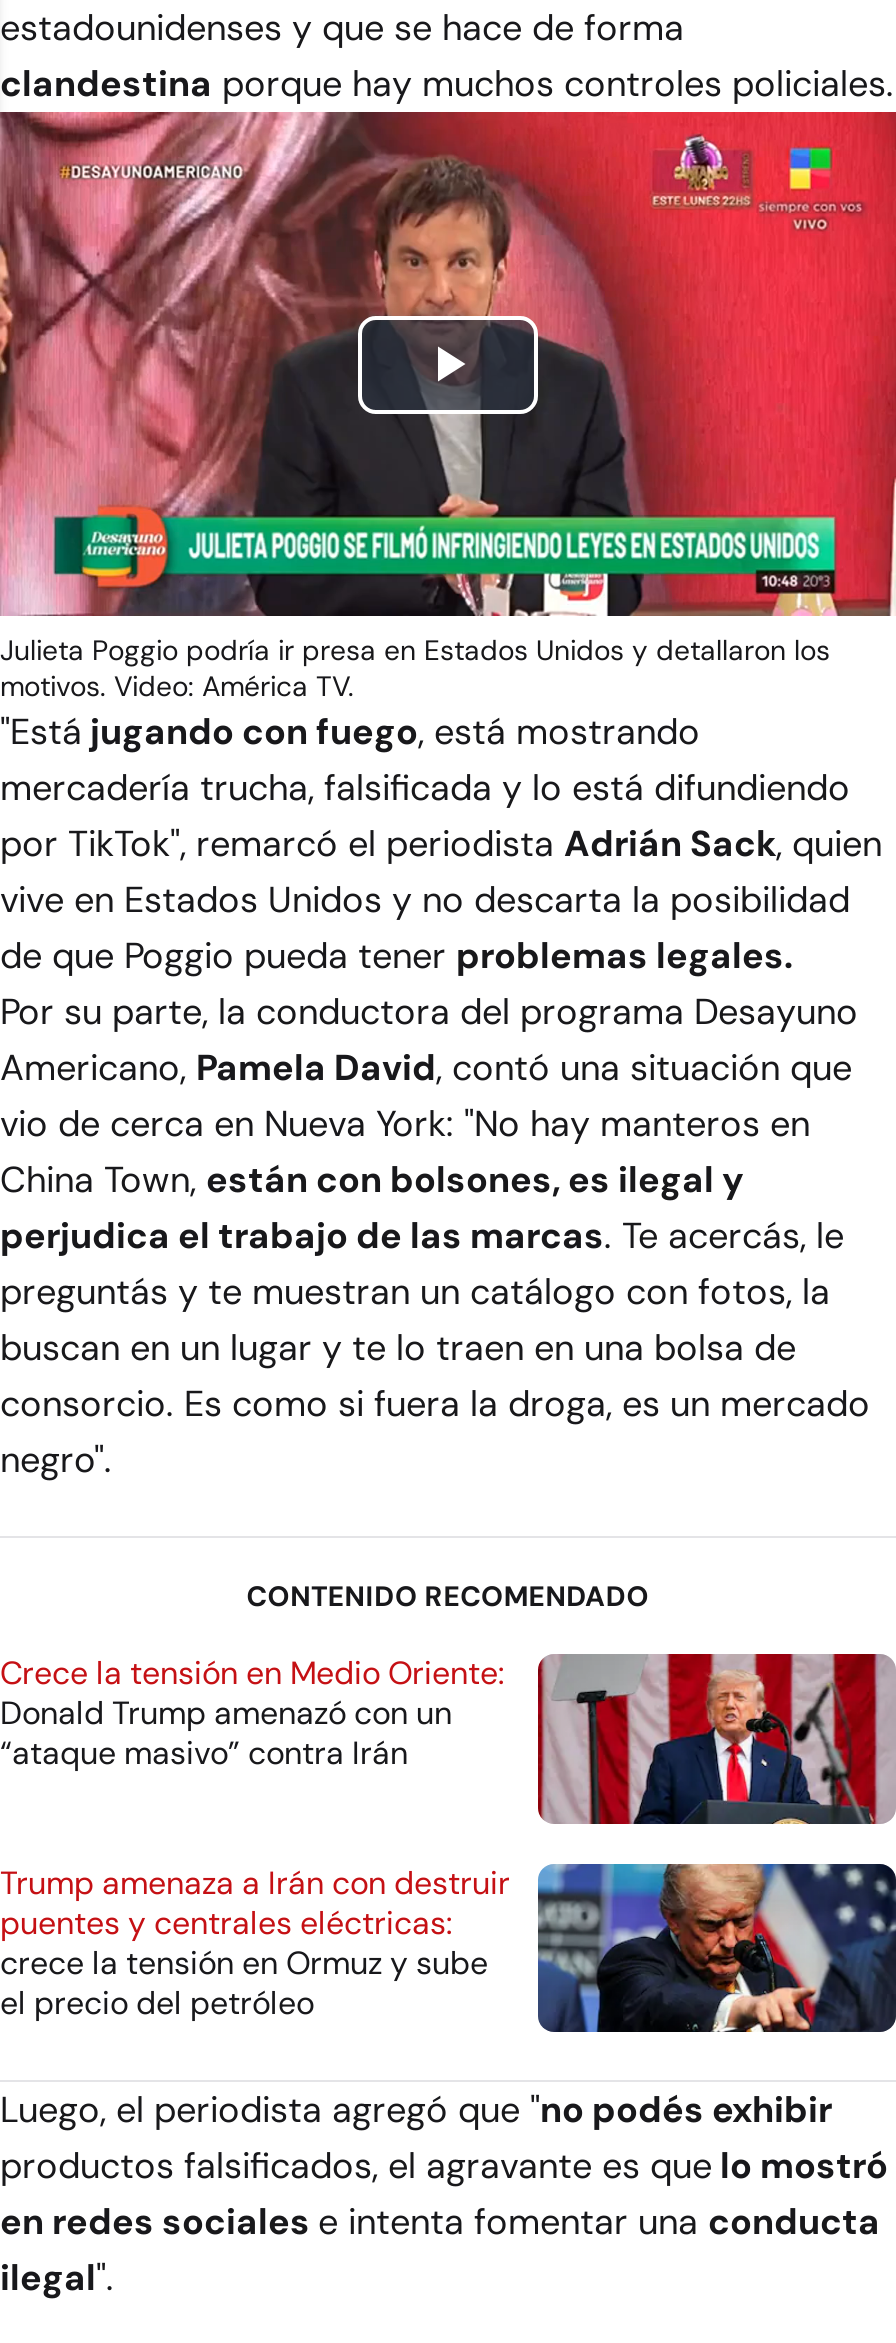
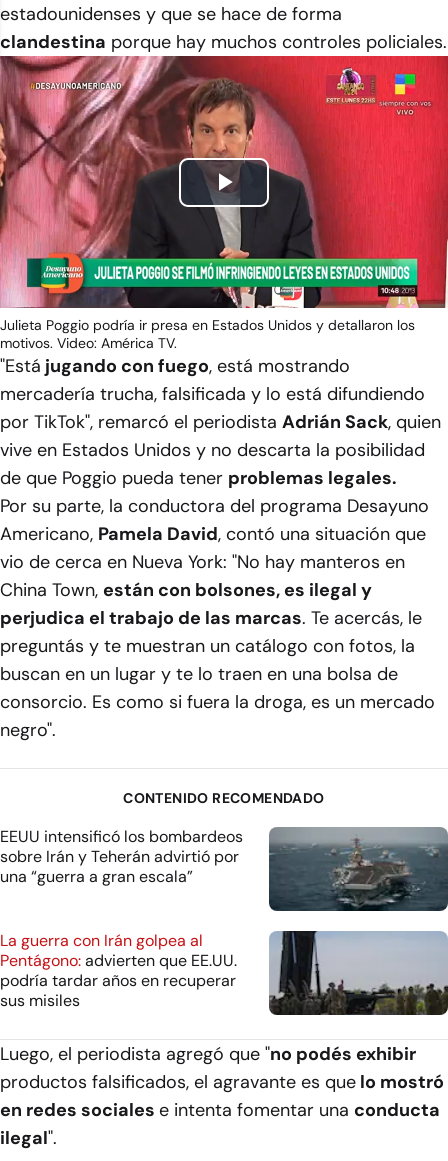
[0,1652,890,1826] [image] | Crece la tensión en Medio Oriente: | Donald Trump amenazó con un | “ataque masivo” contra Irán -> [0,826,445,912] [image] | EEUU intensificó los bombardeos | sobre Irán y Teherán advirtió por | una “guerra a gran escala”
[0,1862,890,2034] [image] | Trump amenaza a Irán con destruir | puentes y centrales eléctricas: | crece la tensión en Ormuz y sube | el precio del petróleo -> [0,930,445,1016] [image] | La guerra con Irán golpea al | Pentágono: advierten que EE.UU. | podría tardar años en recuperar | sus misiles

